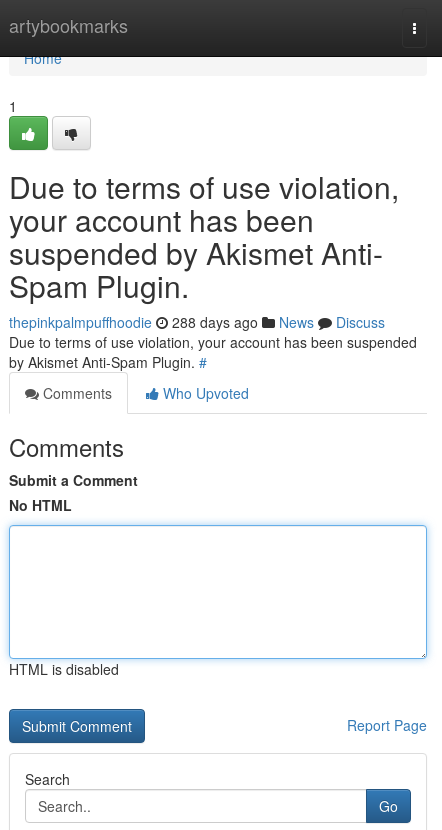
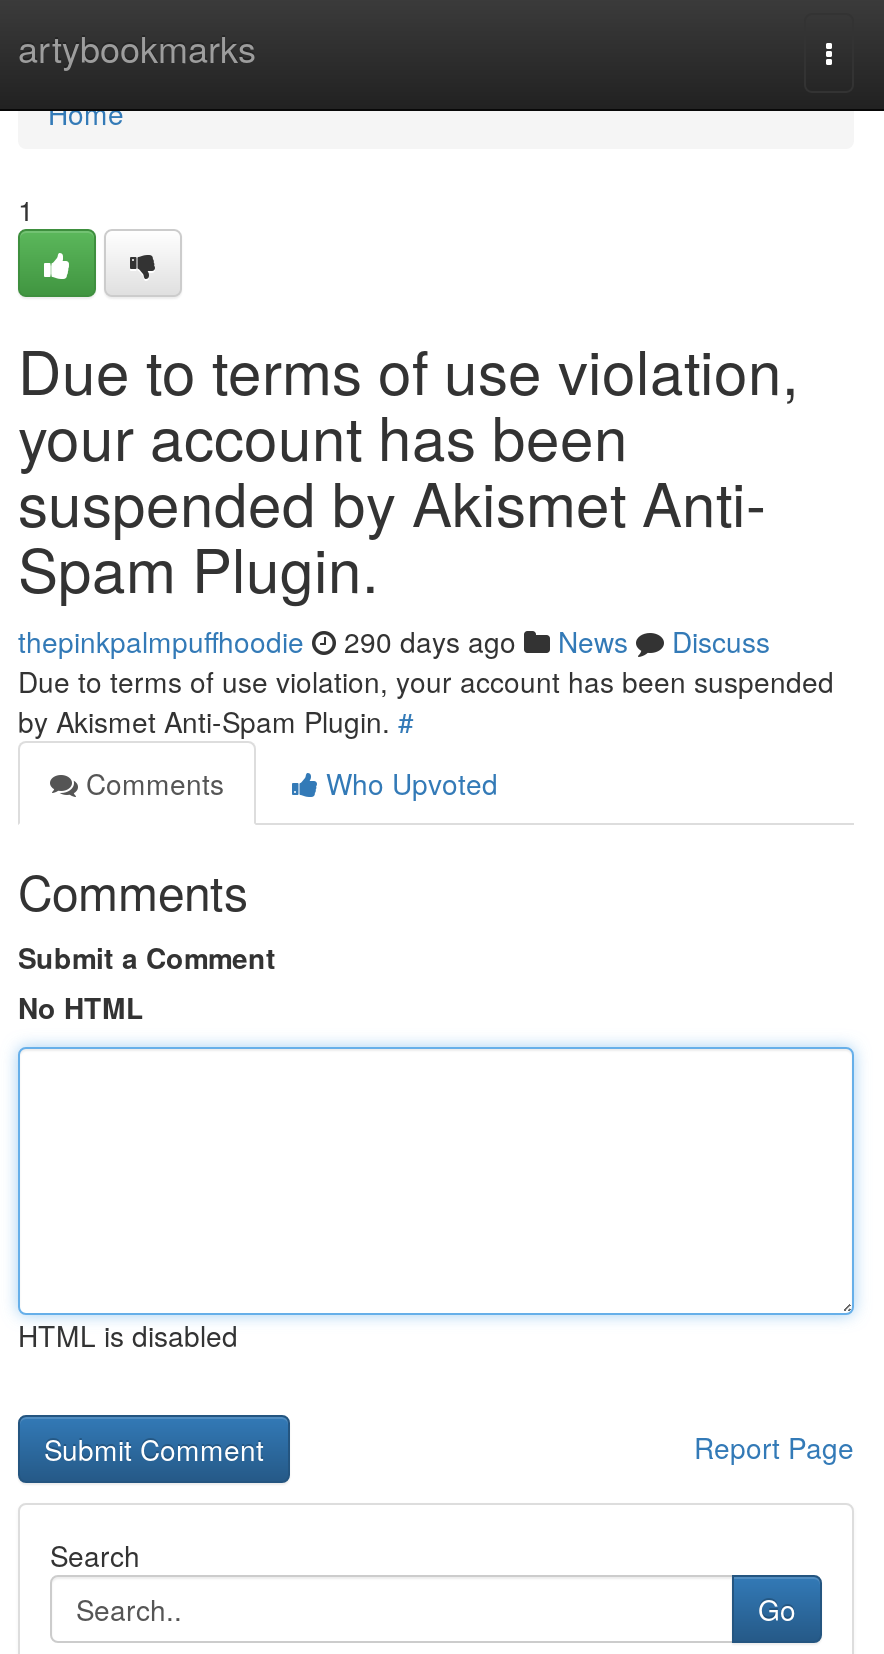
[9,312,385,332] thepinkpalmpuffhoodie 288 days ago News Discuss -> [18,621,770,661] thepinkpalmpuffhoodie 290 days ago News Discuss

